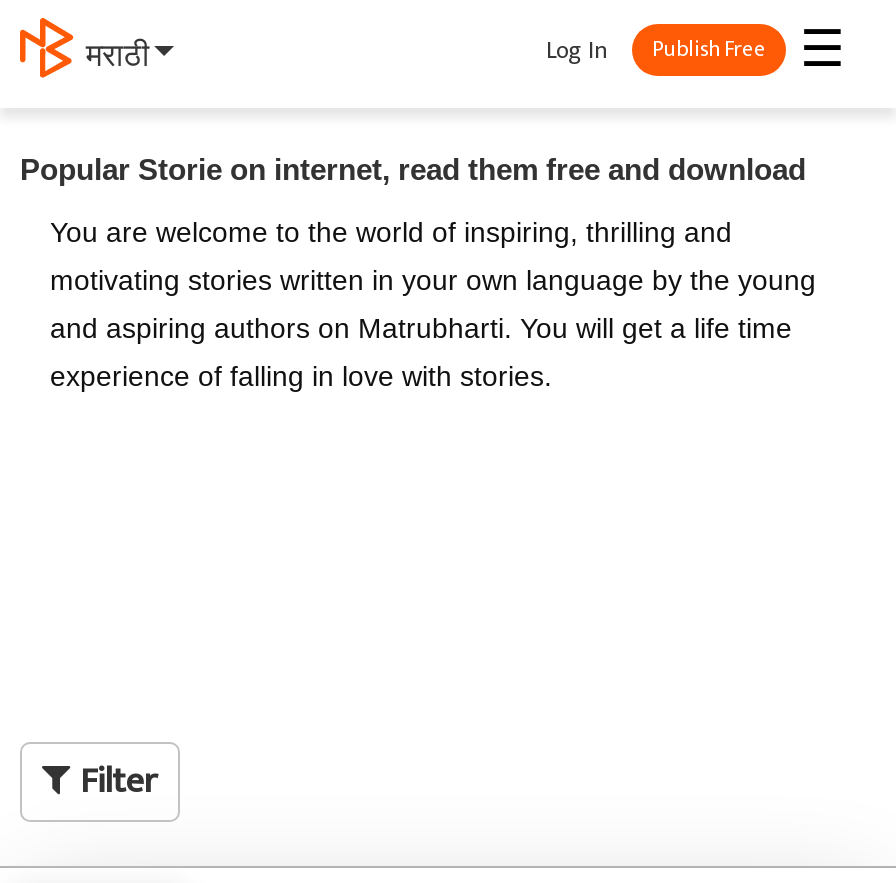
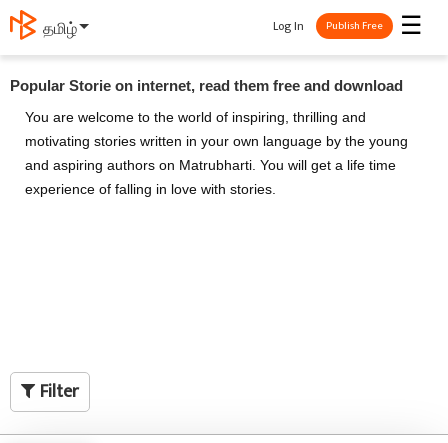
[86,30,150,84] मराठी -> [43,16,77,43] தமிழ்

